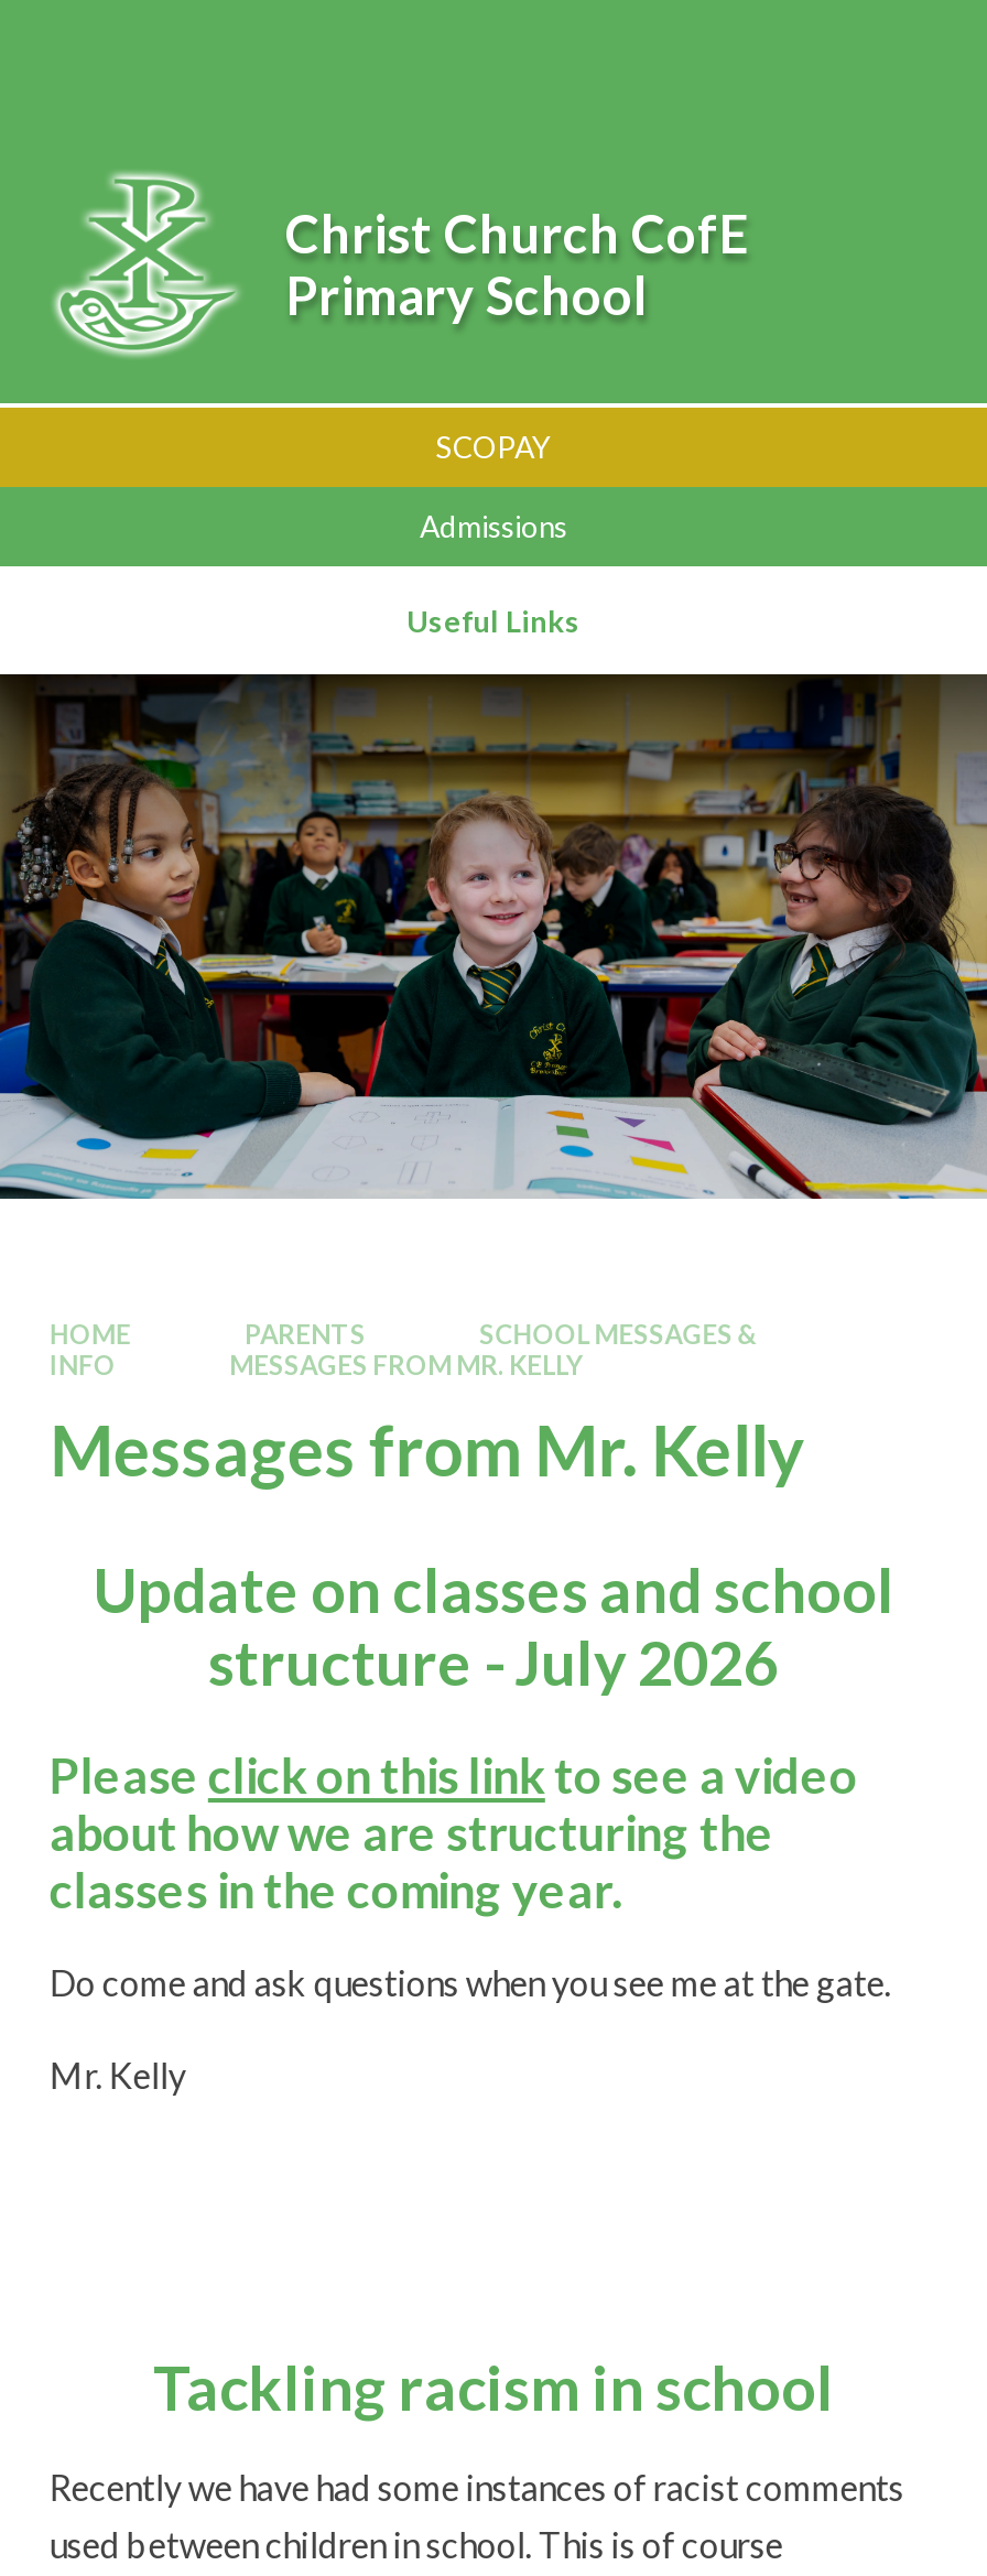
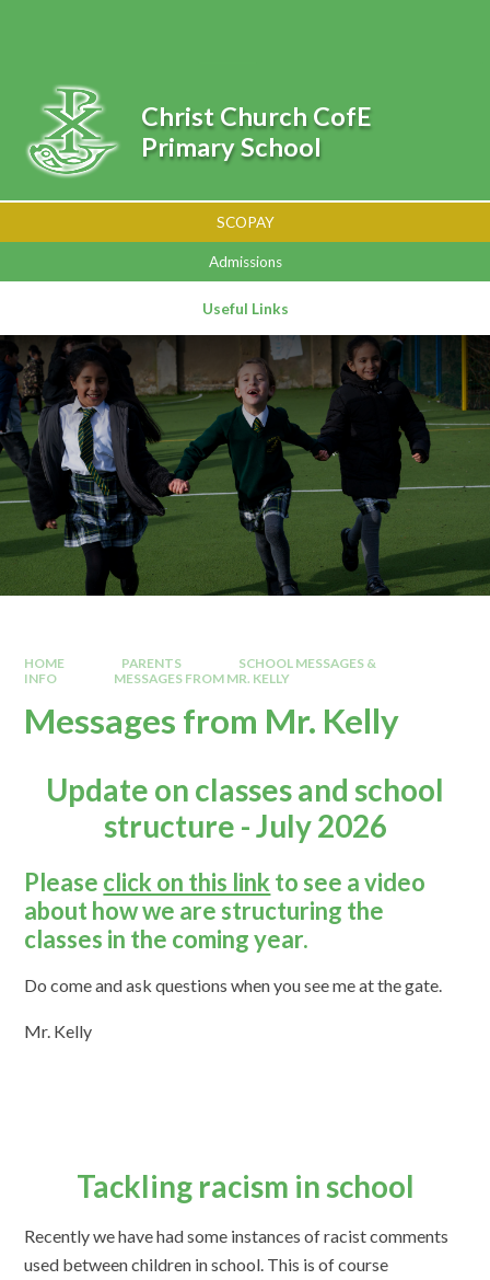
[7,674,980,1201] [image] -> [3,335,487,597] [image]

